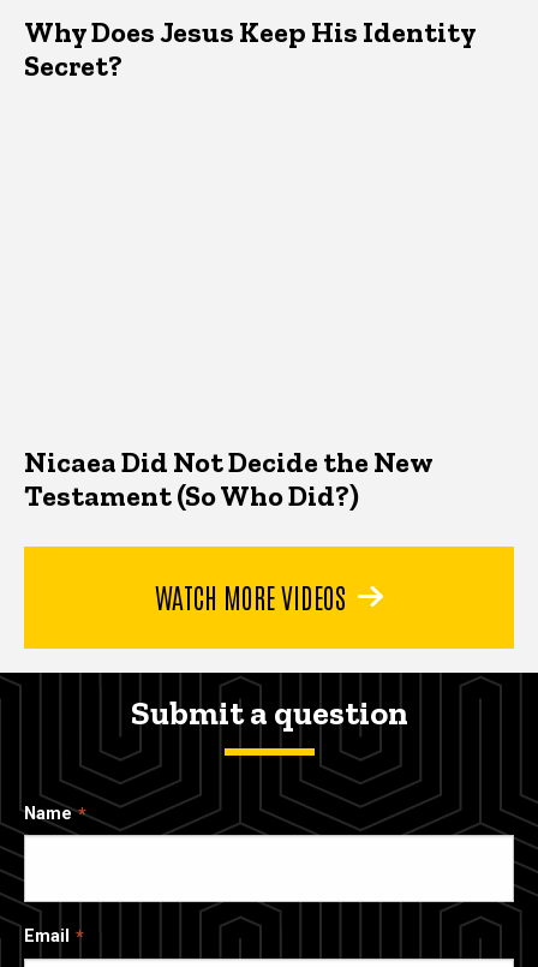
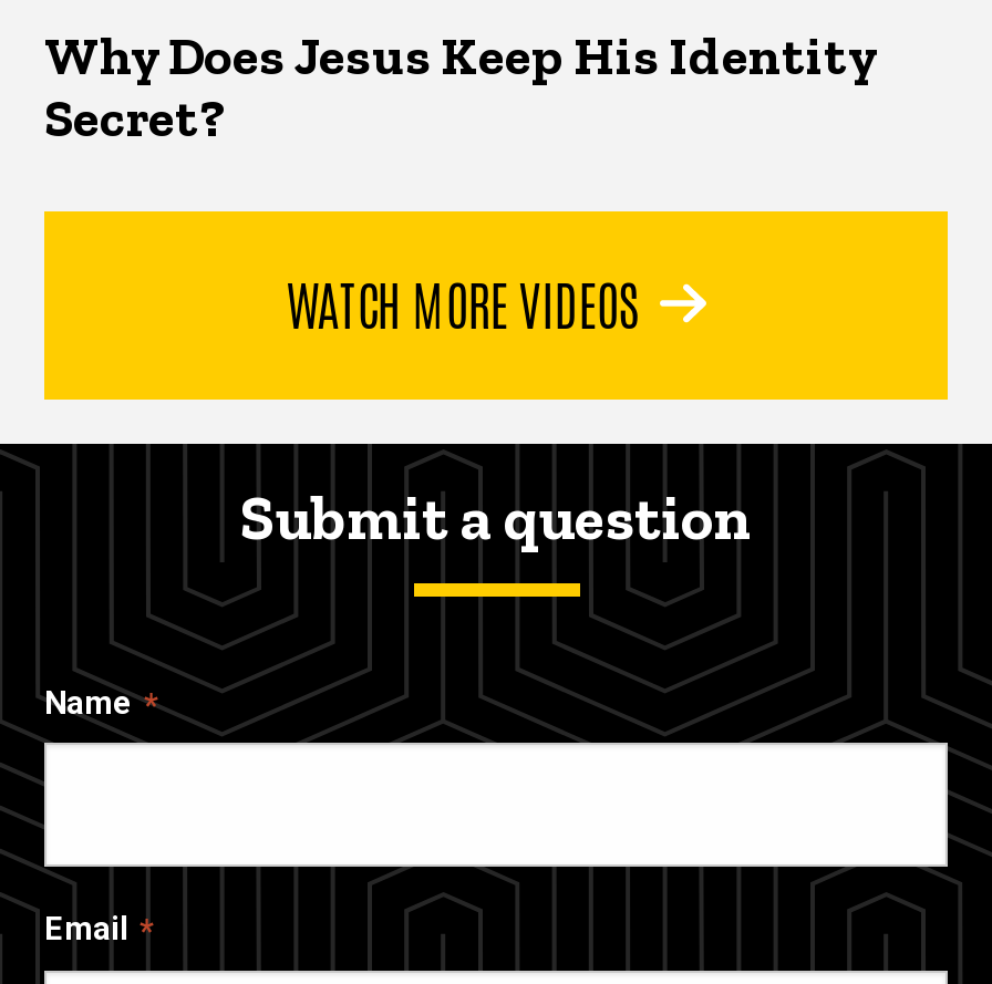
[24,444,432,513] Nicaea Did Not Decide the New | Testament (So Who Did?) -> none

